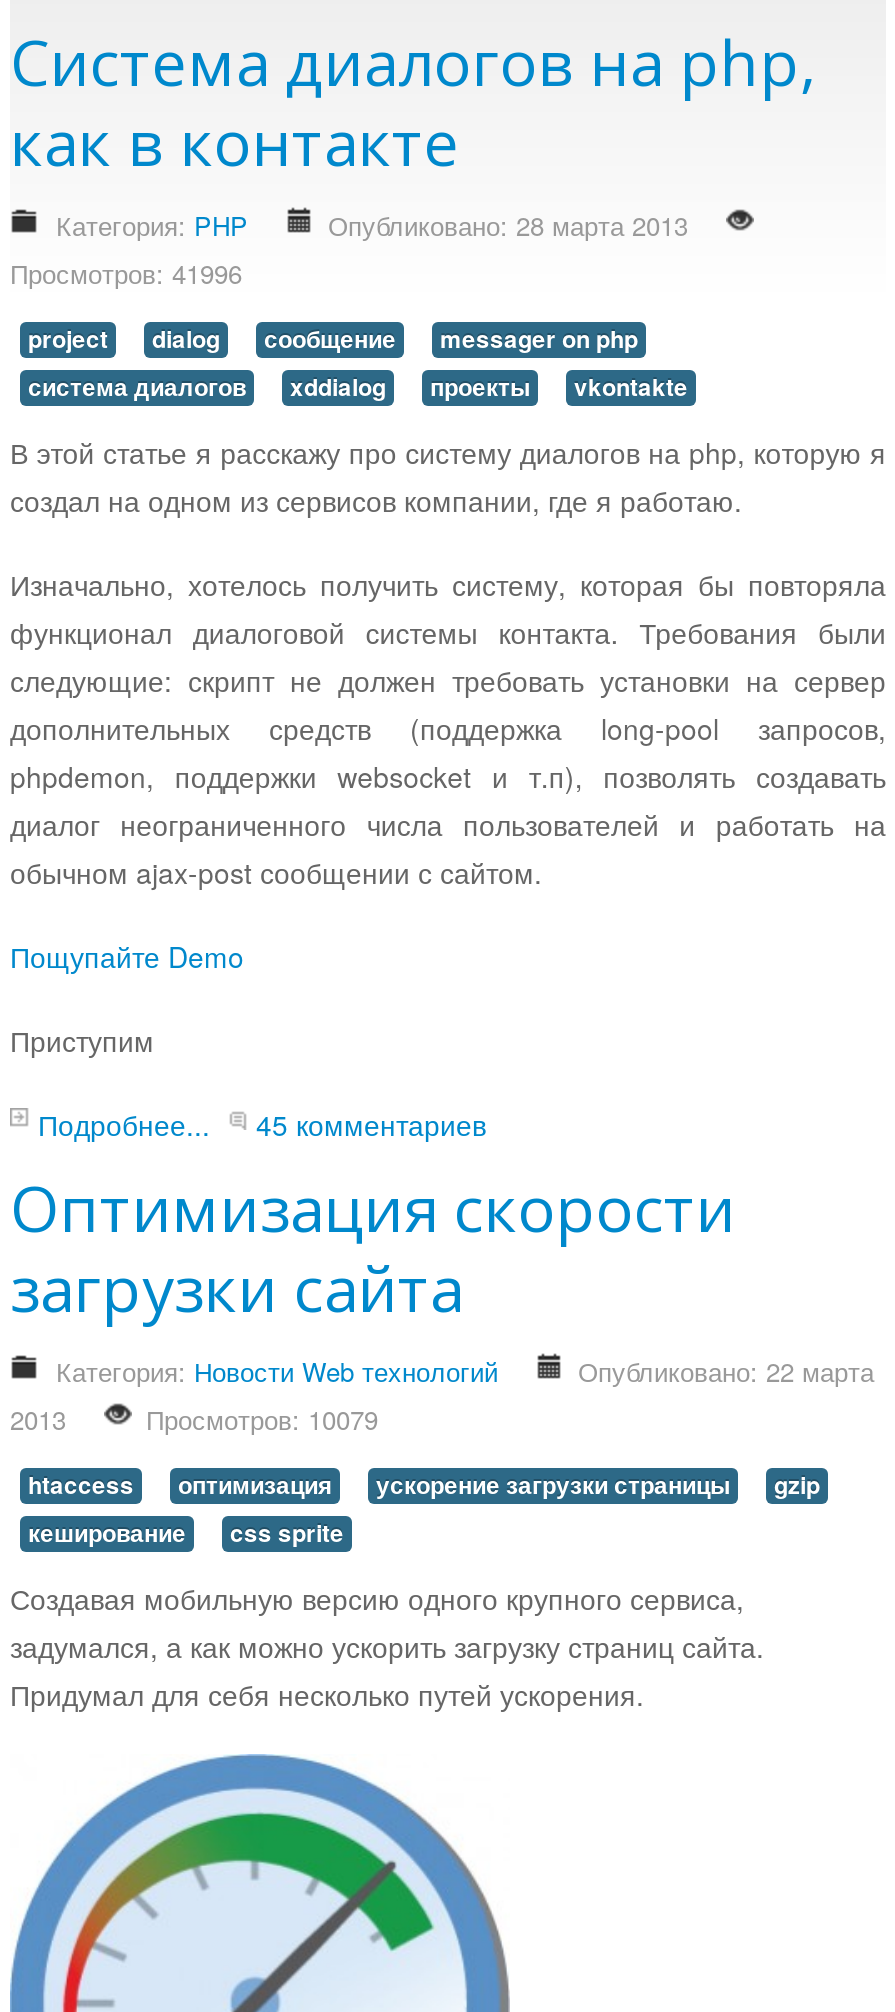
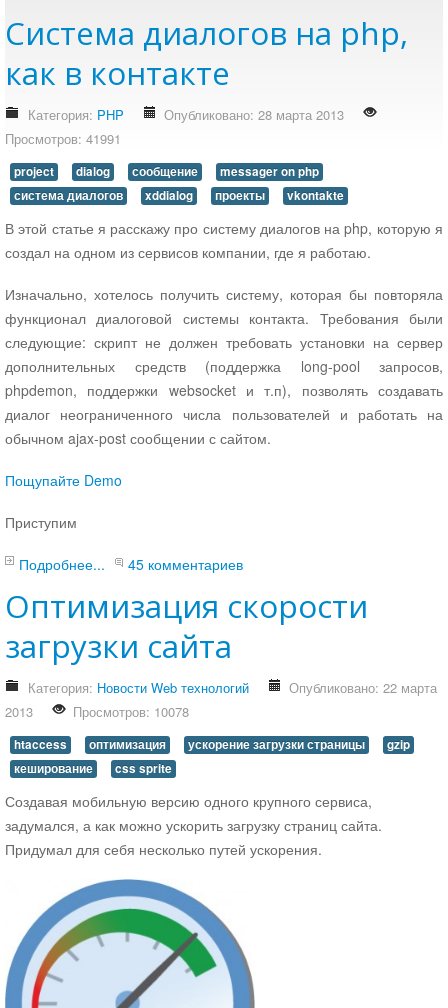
[10,254,242,292] Просмотров: 41996 -> [5,129,121,148] Просмотров: 41991
[146,1400,378,1438] Просмотров: 10079 -> [73,702,189,721] Просмотров: 10078

